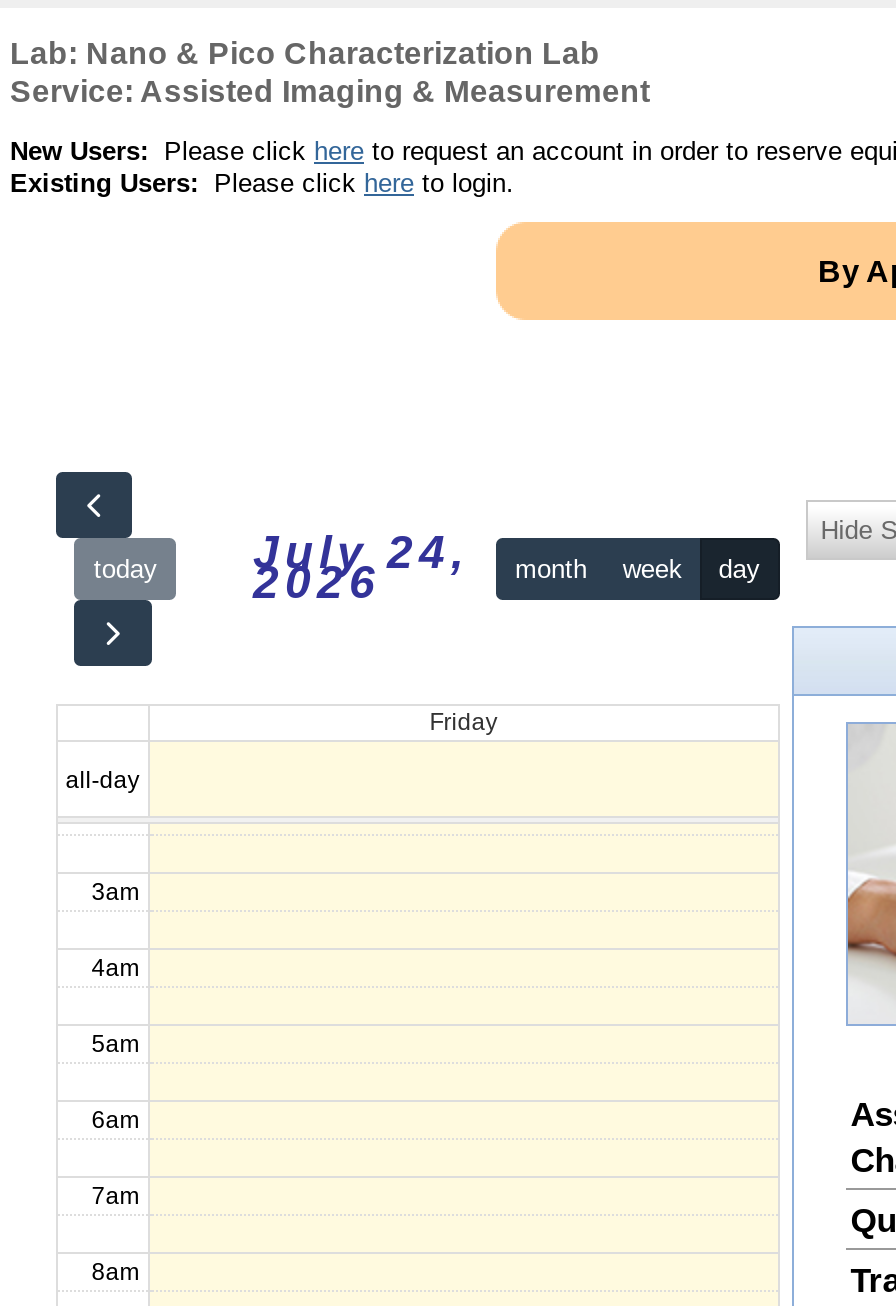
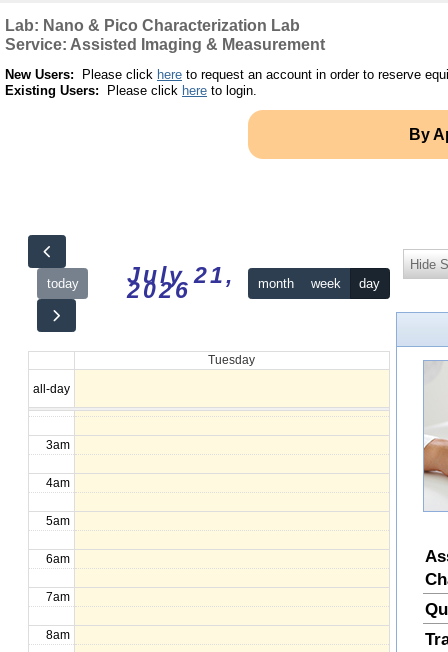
[253,527,761,584] July 24, month week day -> [126,262,380,291] July 21, month week day
[429,709,497,737] Friday -> [208,353,255,367] Tuesday

